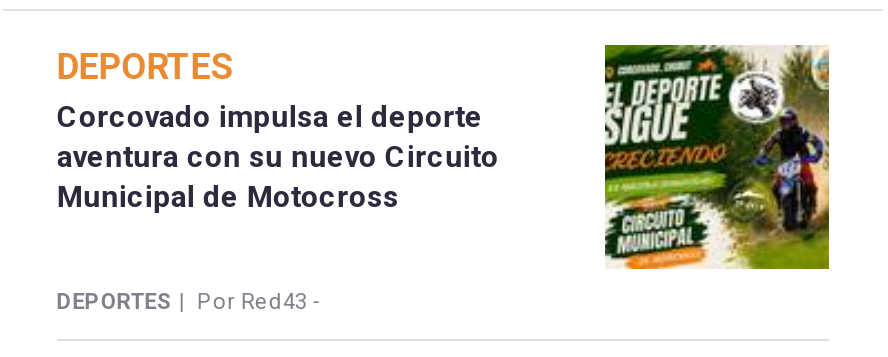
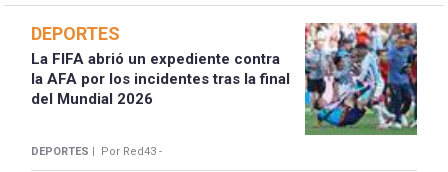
[603,43,831,271] [image] -> [304,22,418,136] [image]
[57,100,499,216] Corcovado impulsa el deporte | aventura con su nuevo Circuito | Municipal de Motocross -> [31,50,290,108] La FIFA abrió un expediente contra | la AFA por los incidentes tras la final | del Mundial 2026

